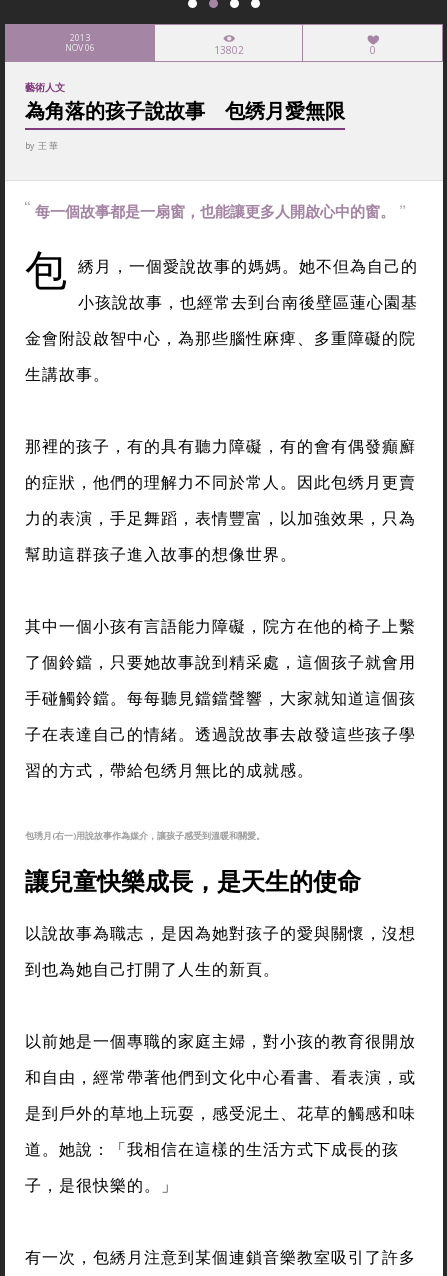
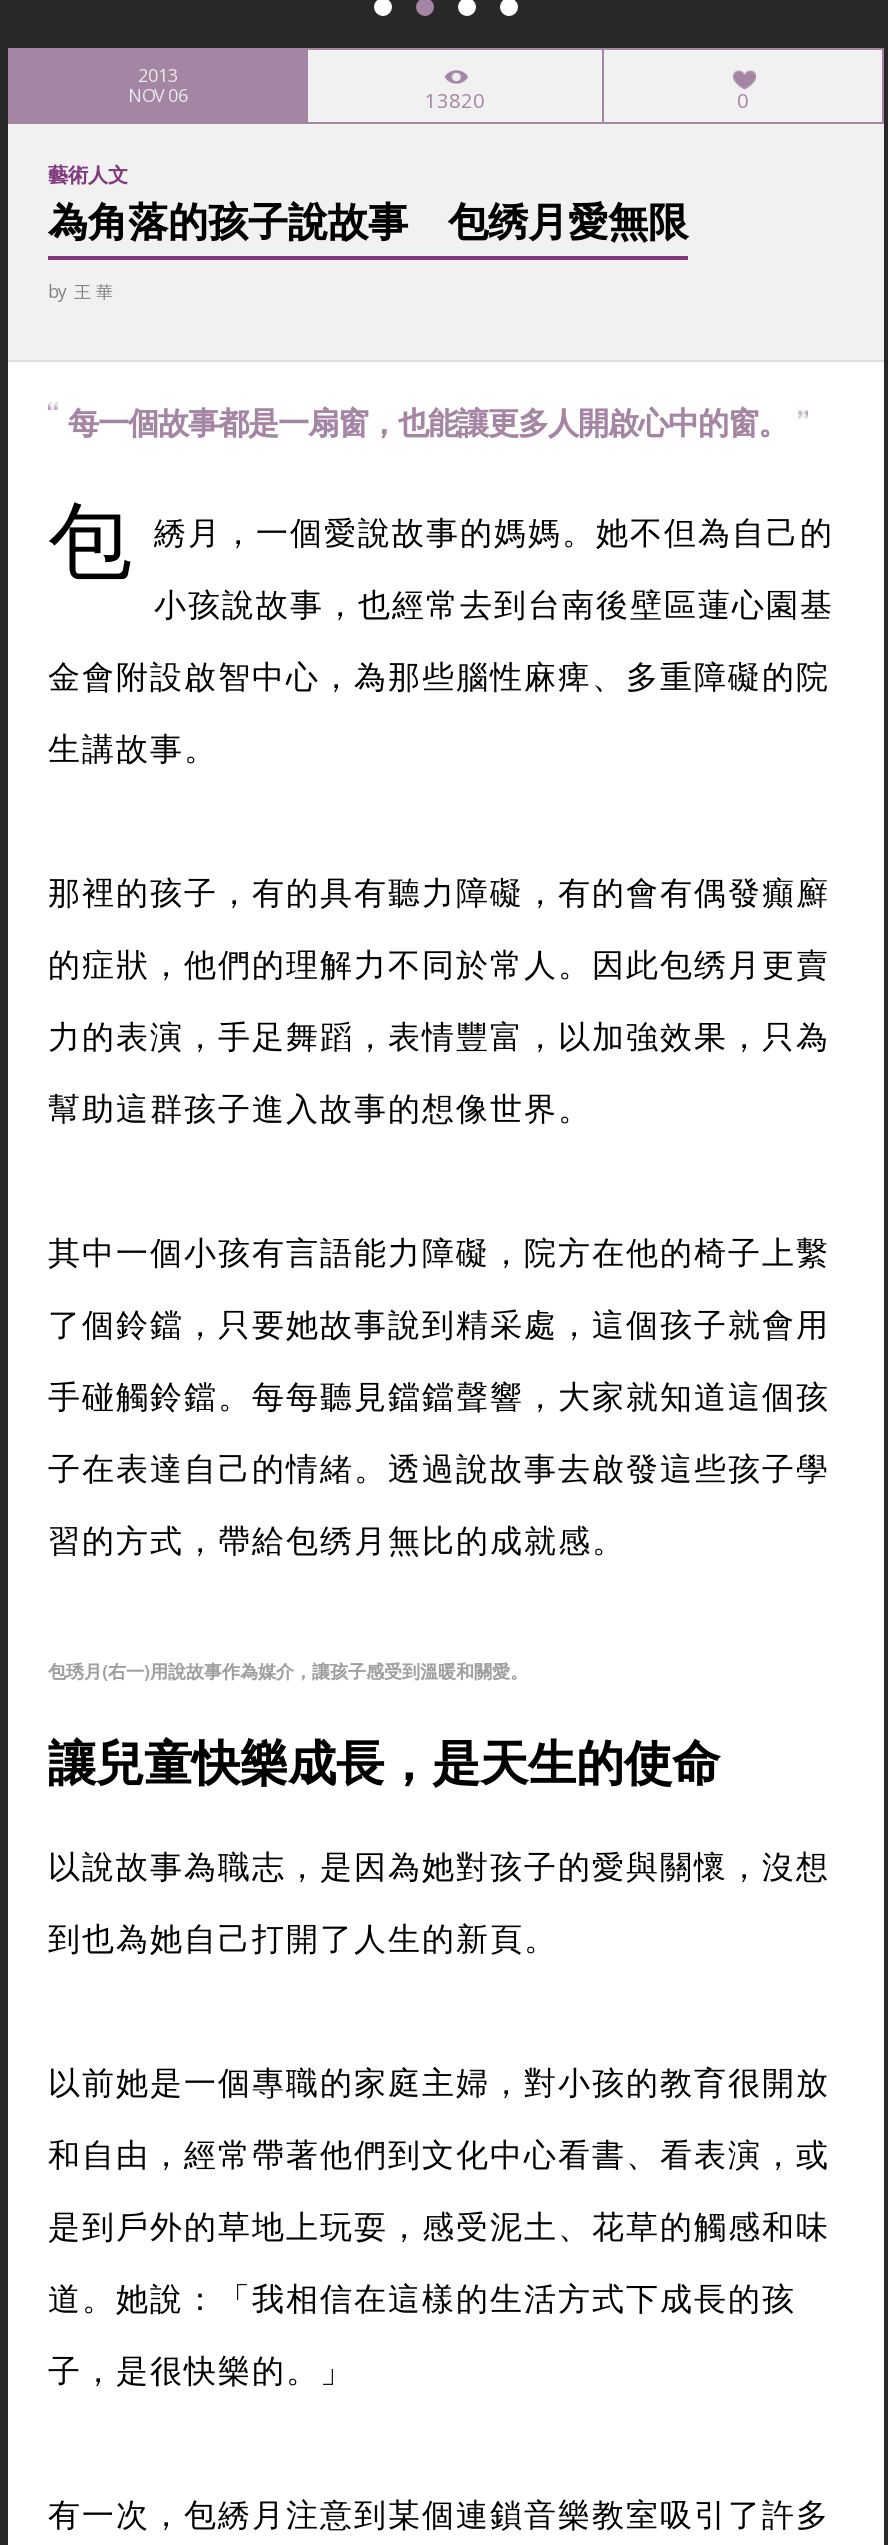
[213,43,243,57] 13802 -> [425,86,485,114] 13820

